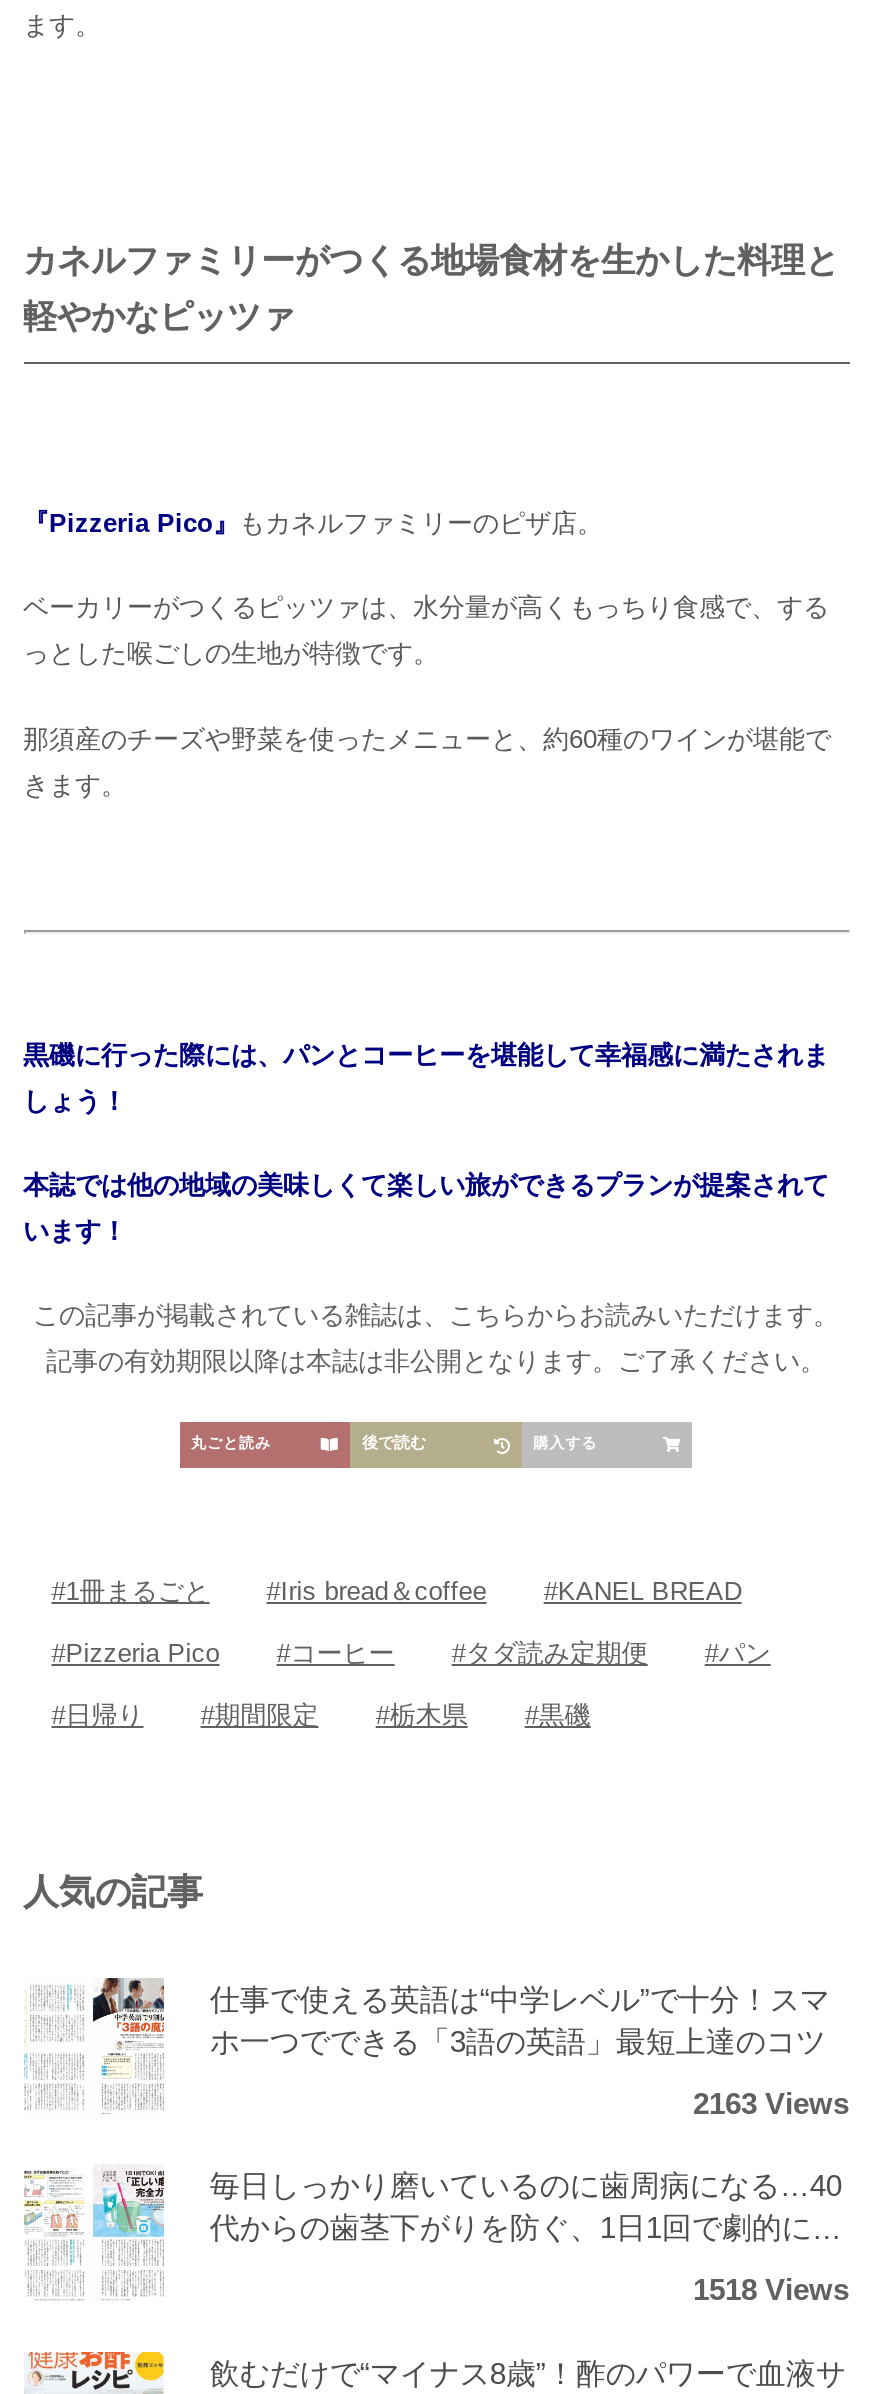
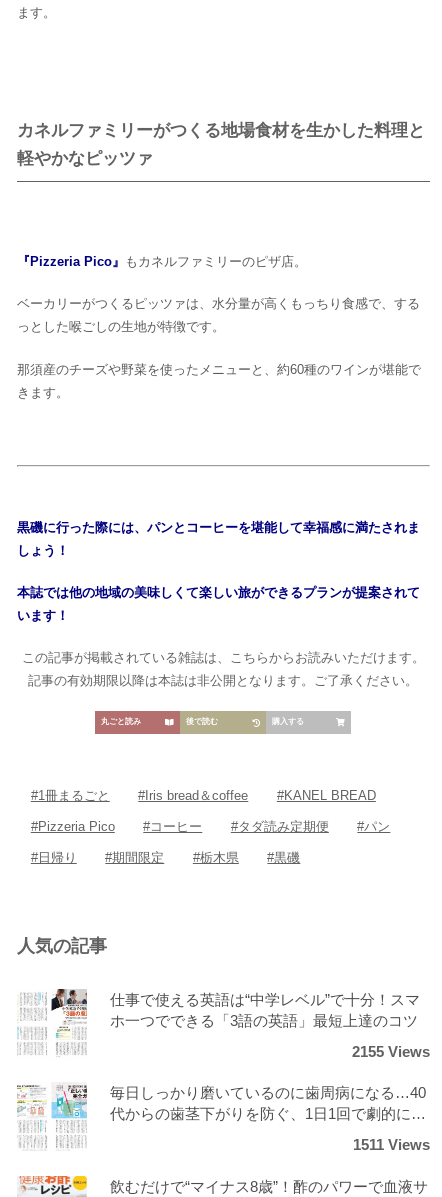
[693,2086,849,2120] 2163 Views -> [351,1043,429,1060] 2155 Views
[693,2273,849,2307] 1518 Views -> [352,1136,429,1153] 1511 Views

